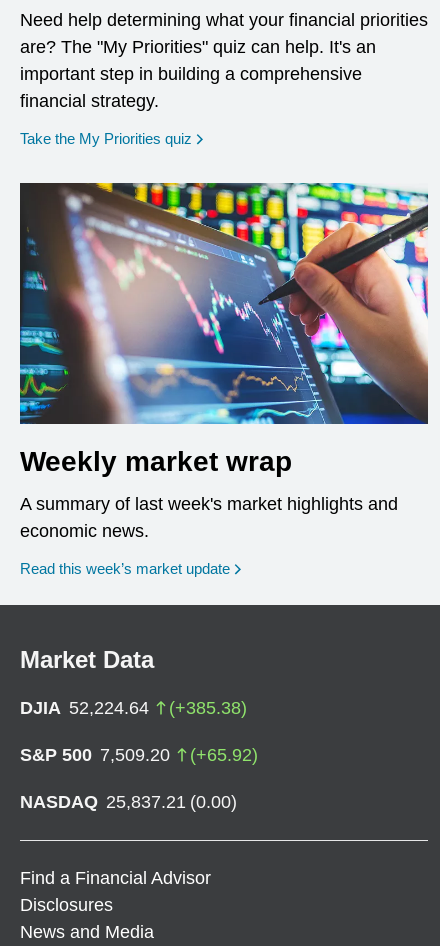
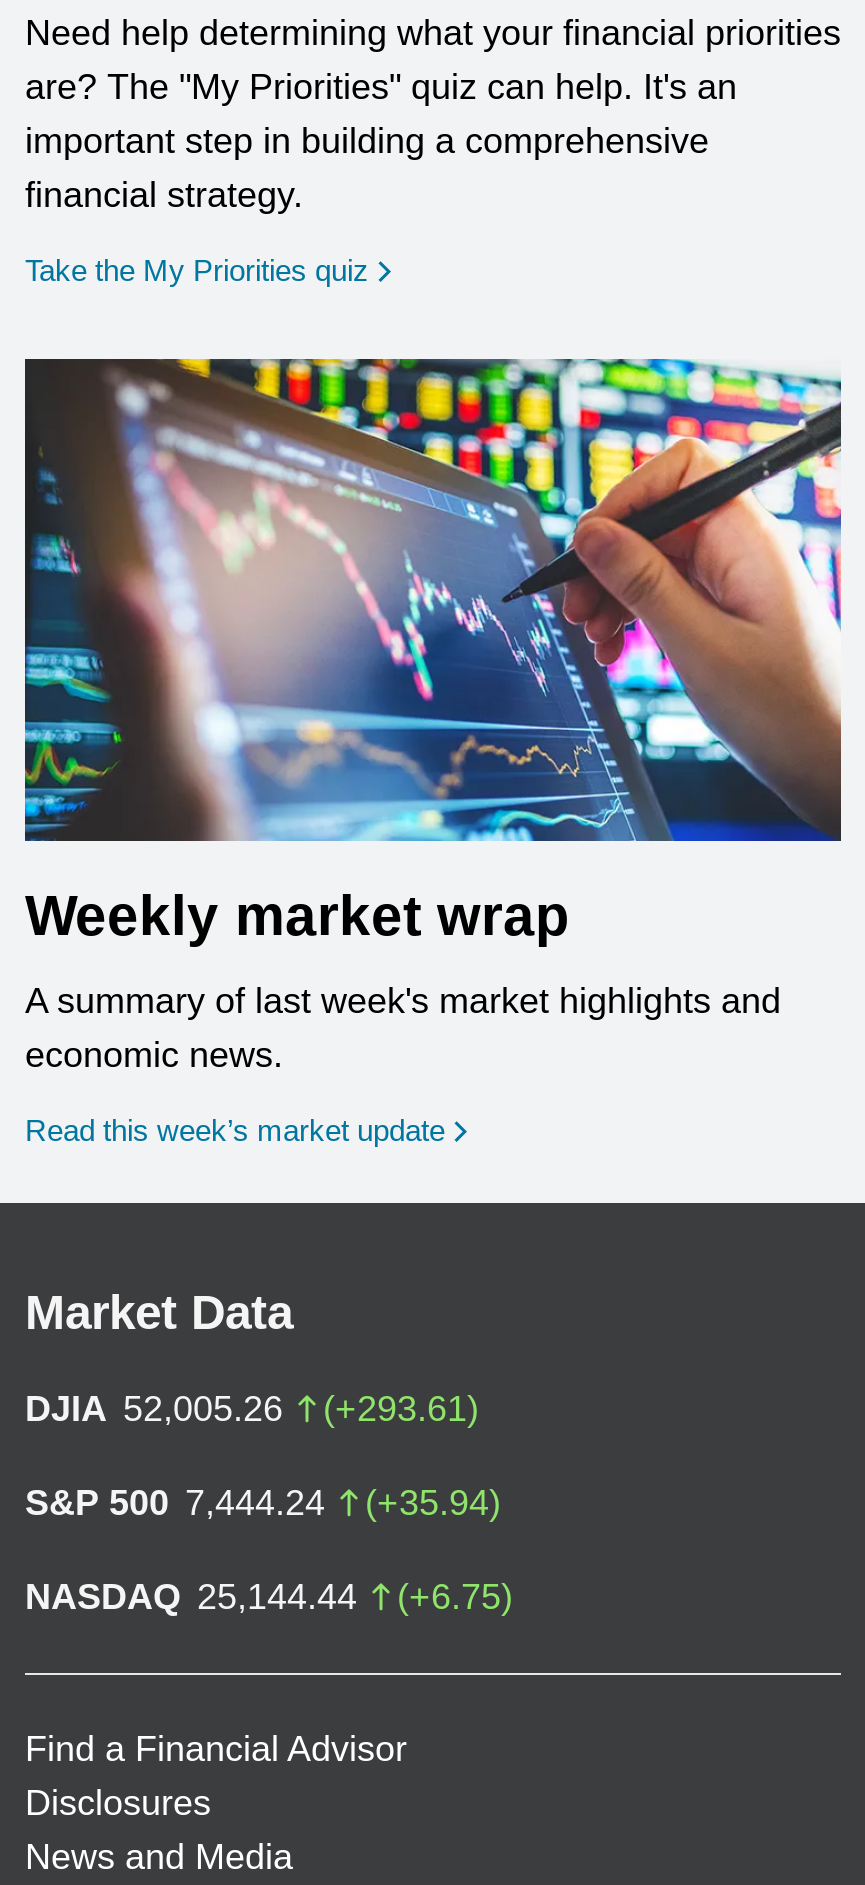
[20,698,247,718] DJIA 52,224.64 | (+385.38) -> [25,1389,479,1429] DJIA 52,005.26 | (+293.61)
[20,745,258,765] S&P 500 7,509.20 | (+65.92) -> [25,1483,501,1523] S&P 500 7,444.24 | (+35.94)
[20,792,237,812] NASDAQ 25,837.21 (0.00) -> [25,1577,513,1617] NASDAQ 25,144.44 | (+6.75)

